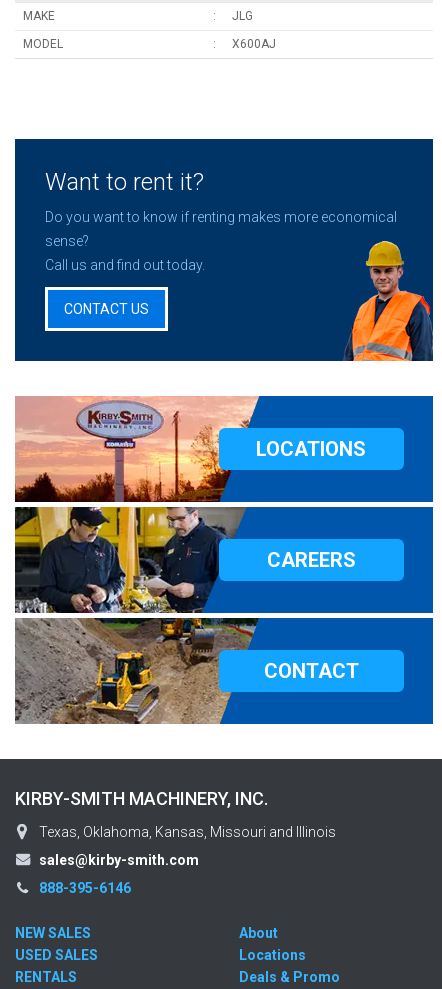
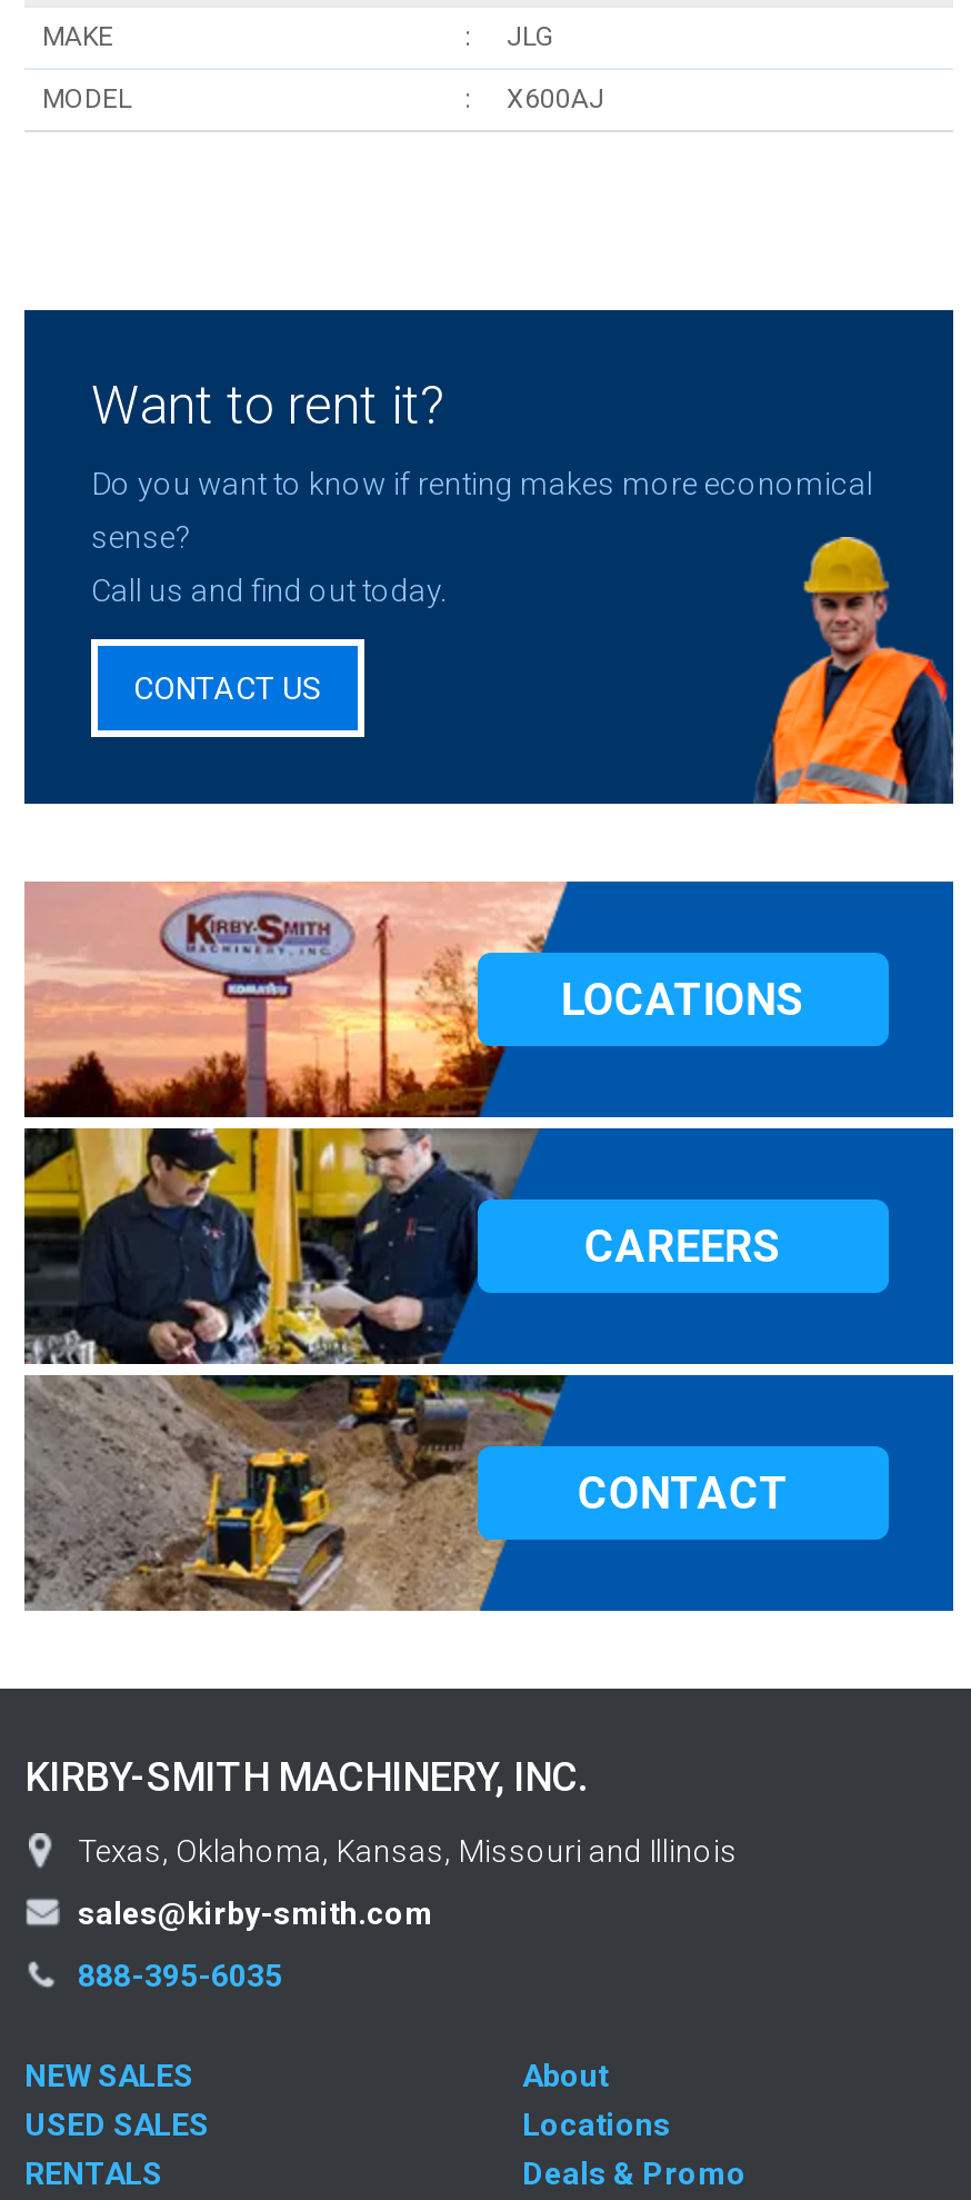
[39,880,131,896] 888-395-6146 -> [78,1957,282,1993] 888-395-6035

